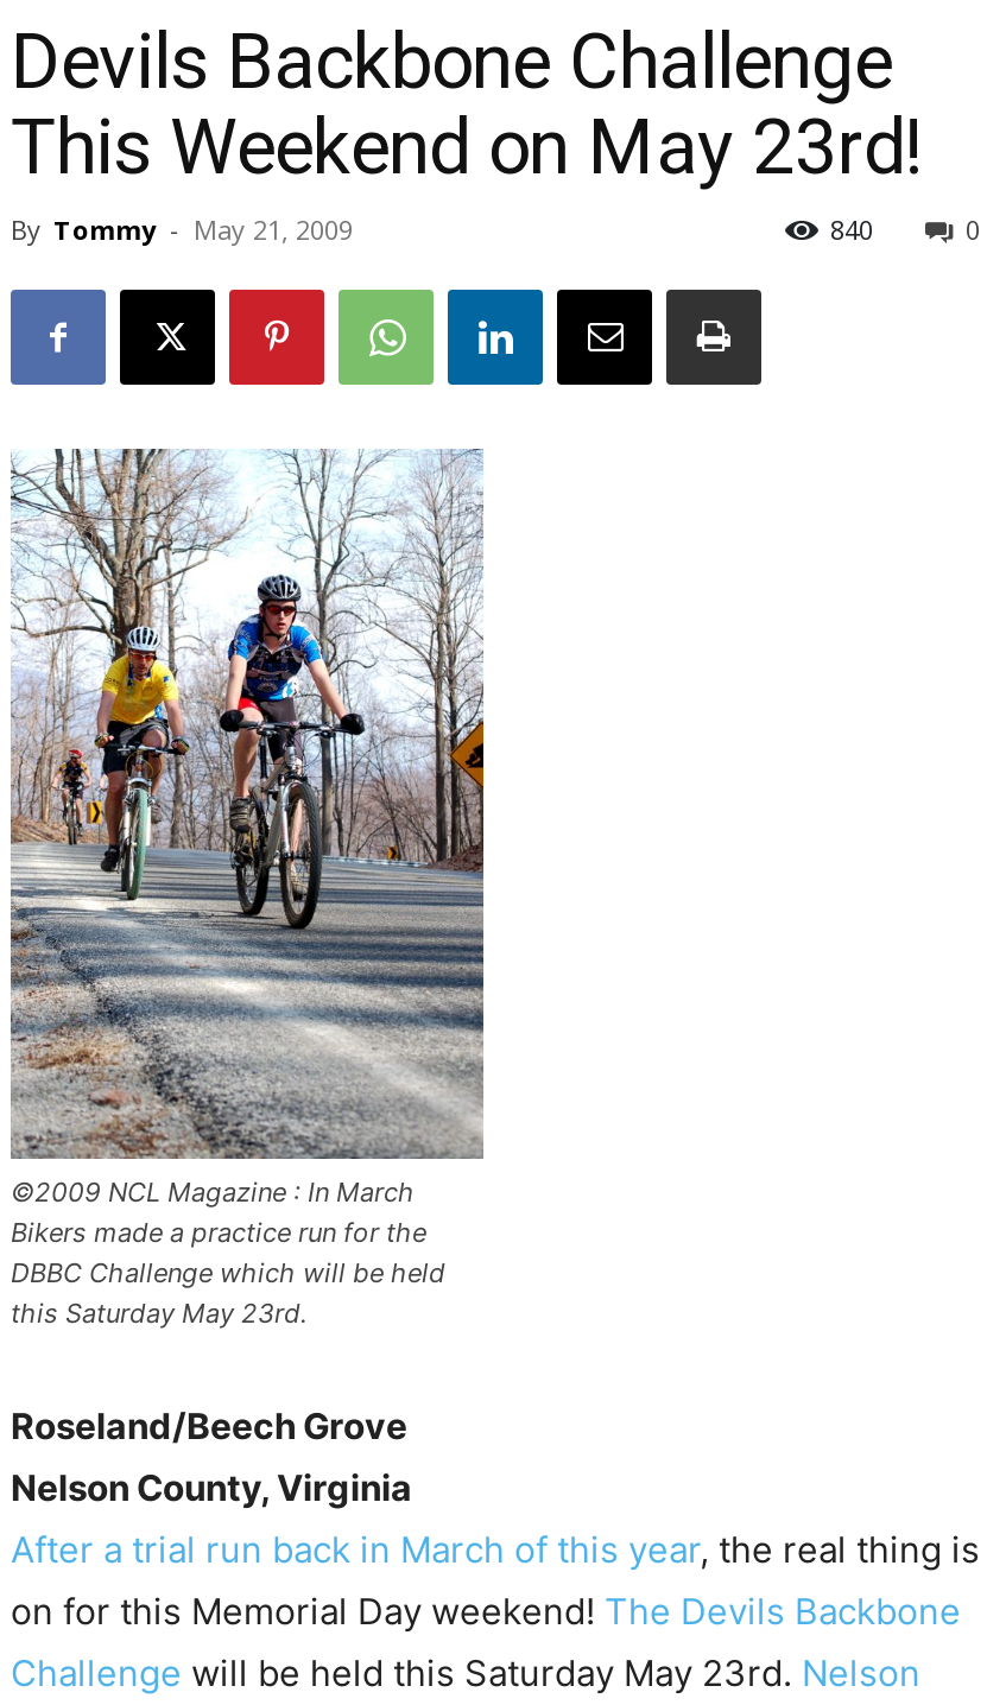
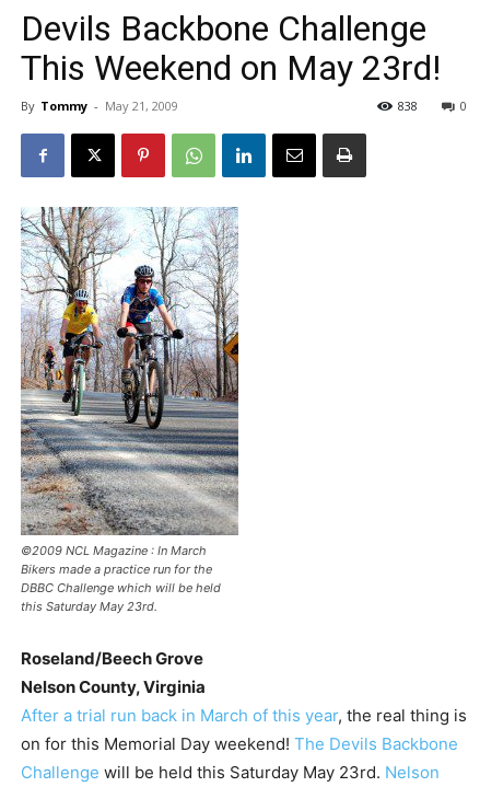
[830,212,873,247] 840 -> [398,98,418,114] 838

